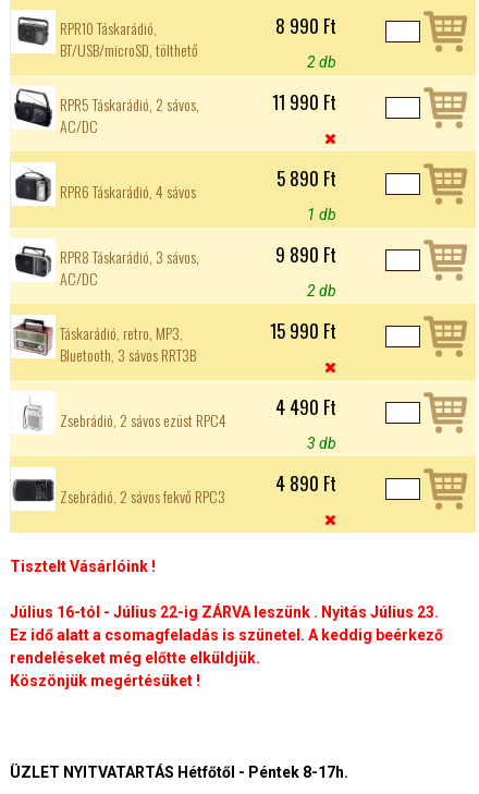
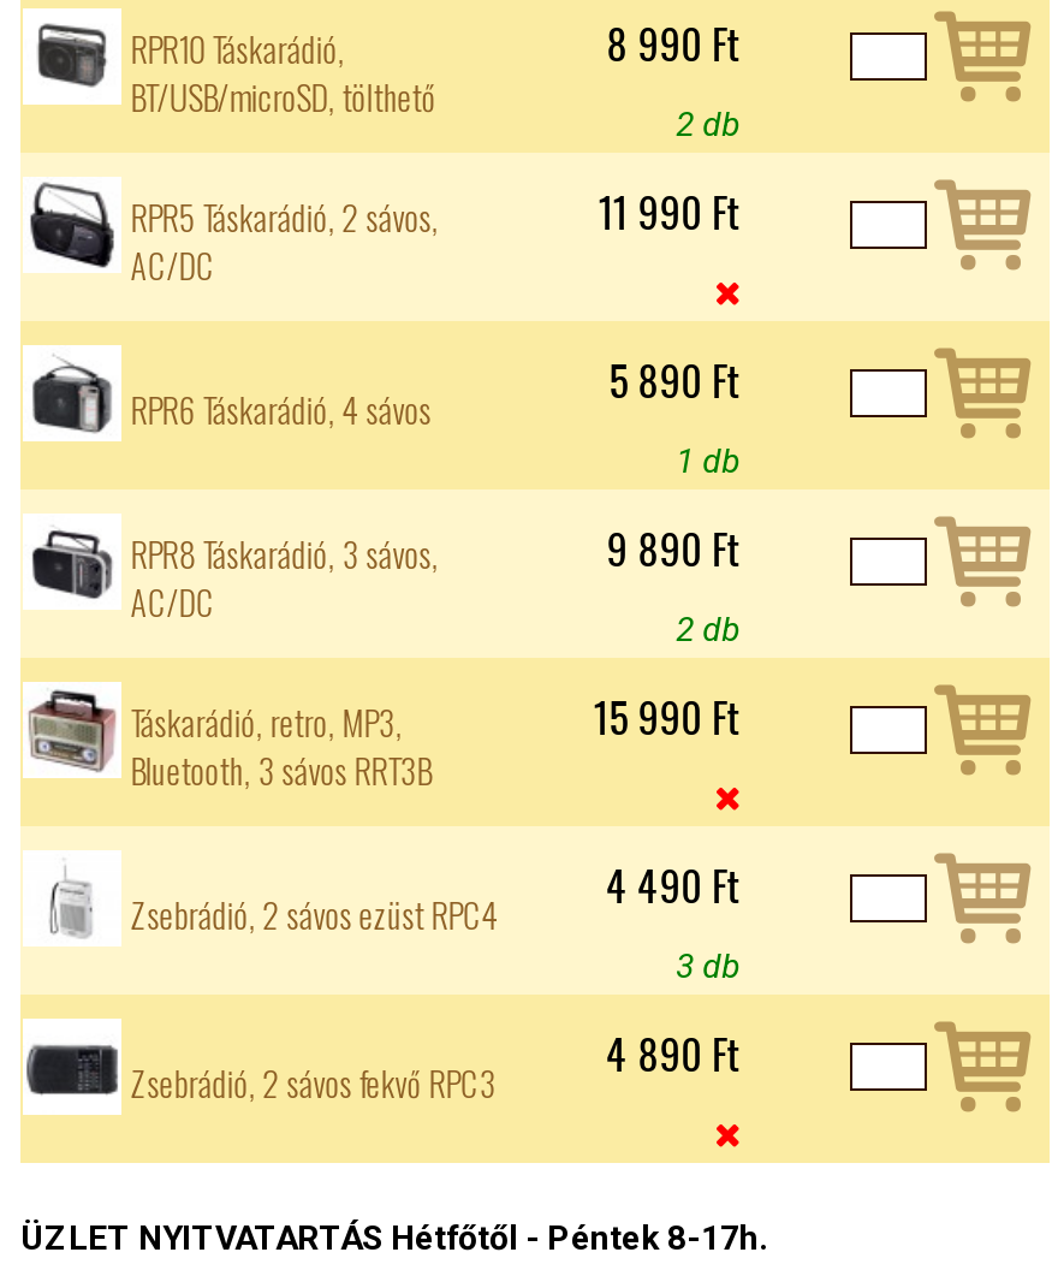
[10,557,443,689] Tisztelt Vásárlóink ! | Július 16-tól - Július 22-ig ZÁRVA leszünk . Nyitás Július 23. | Ez idő alatt a csomagfeladás is szünetel. A keddig beérkező | rendeléseket még előtte elküldjük. | Köszönjük megértésüket ! -> none

